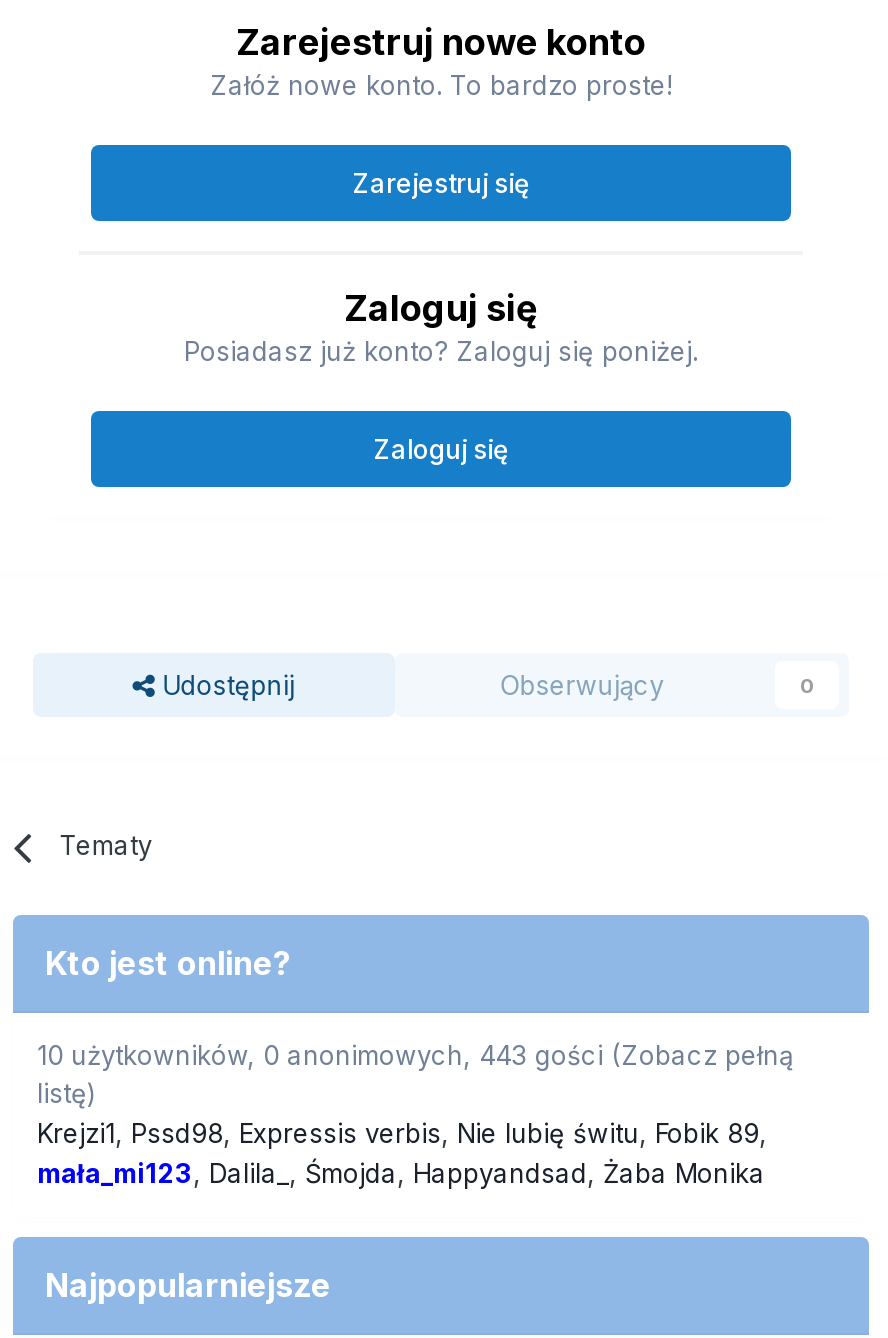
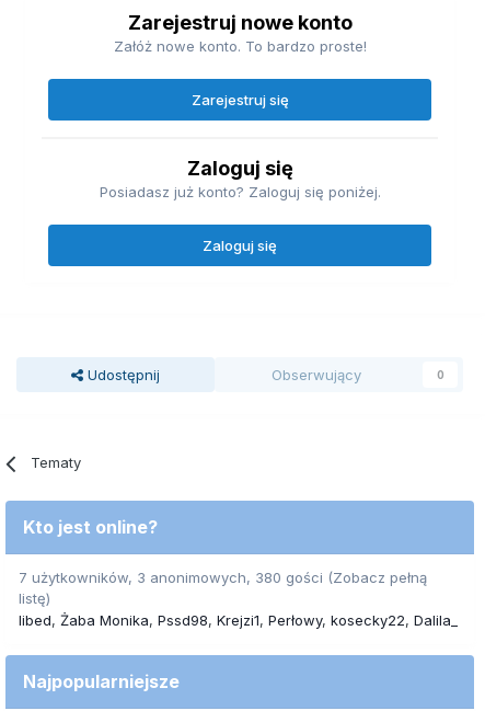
[37,1040,793,1072] 10 użytkowników, 0 anonimowych, 443 gości (Zobacz pełną -> [19,569,427,587] 7 użytkowników, 3 anonimowych, 380 gości (Zobacz pełną
[37,1118,765,1190] Krejzi1 Pssd98 Expressis verbis Nie lubię świtu Fobik 89 | mała_mi123 Dalila_ Śmojda Happyandsad Żaba Monika -> [19,612,458,629] libed Żaba Monika Pssd98 Krejzi1 Perłowy kosecky22 Dalila_

